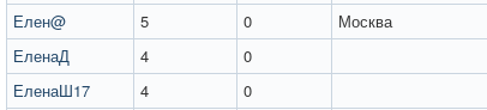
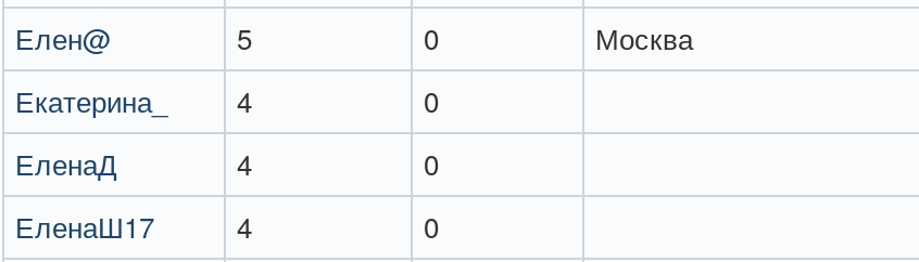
none -> [15,80,439,121] Екатерина_ | 4 | 0

